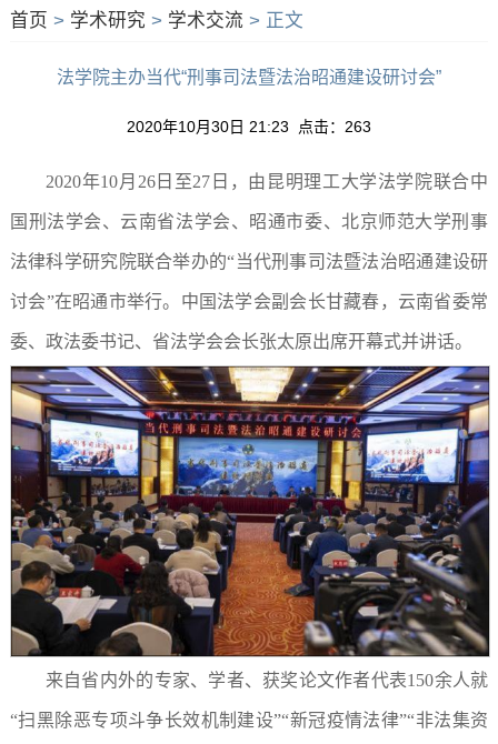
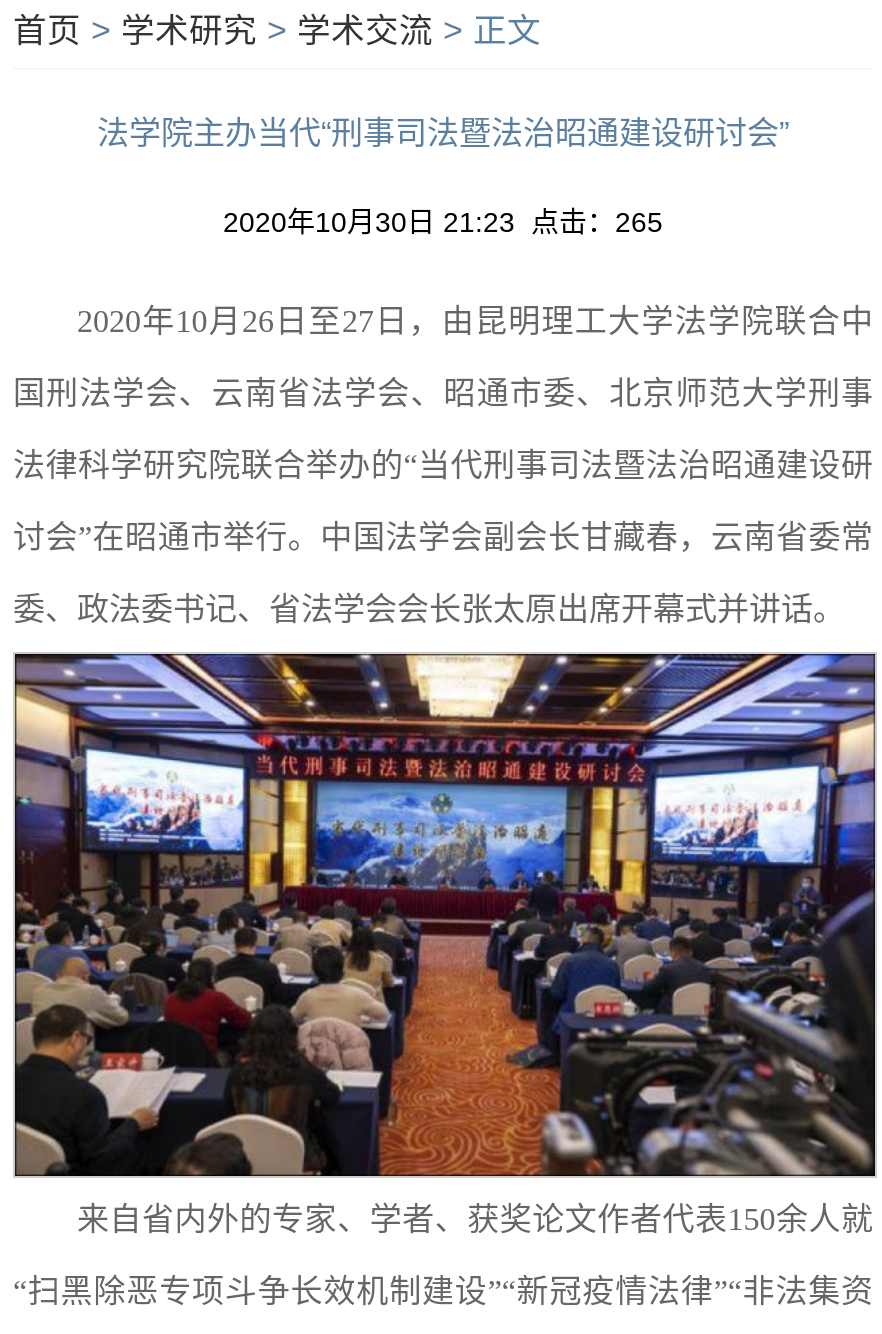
[127,117,371,135] 2020年10月30日 21:23 点击：263 -> [223,206,663,238] 2020年10月30日 21:23 点击：265

